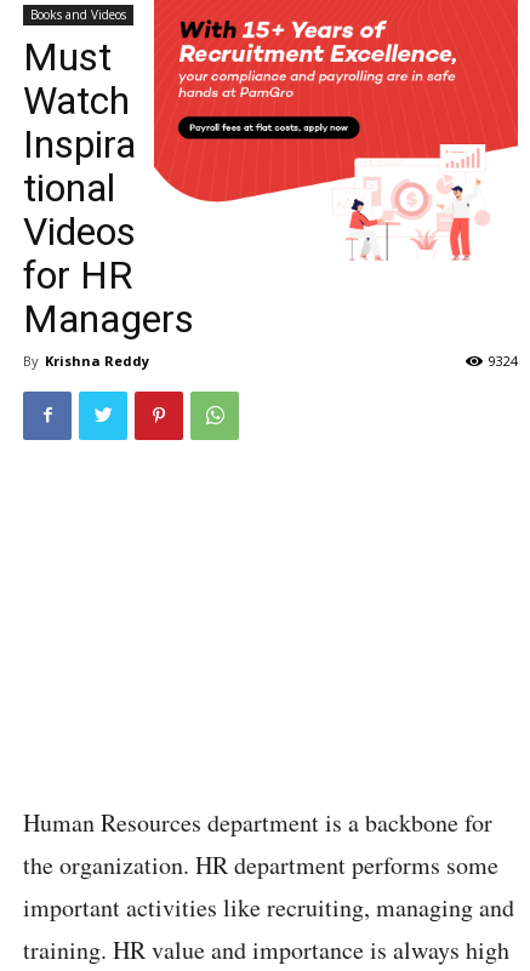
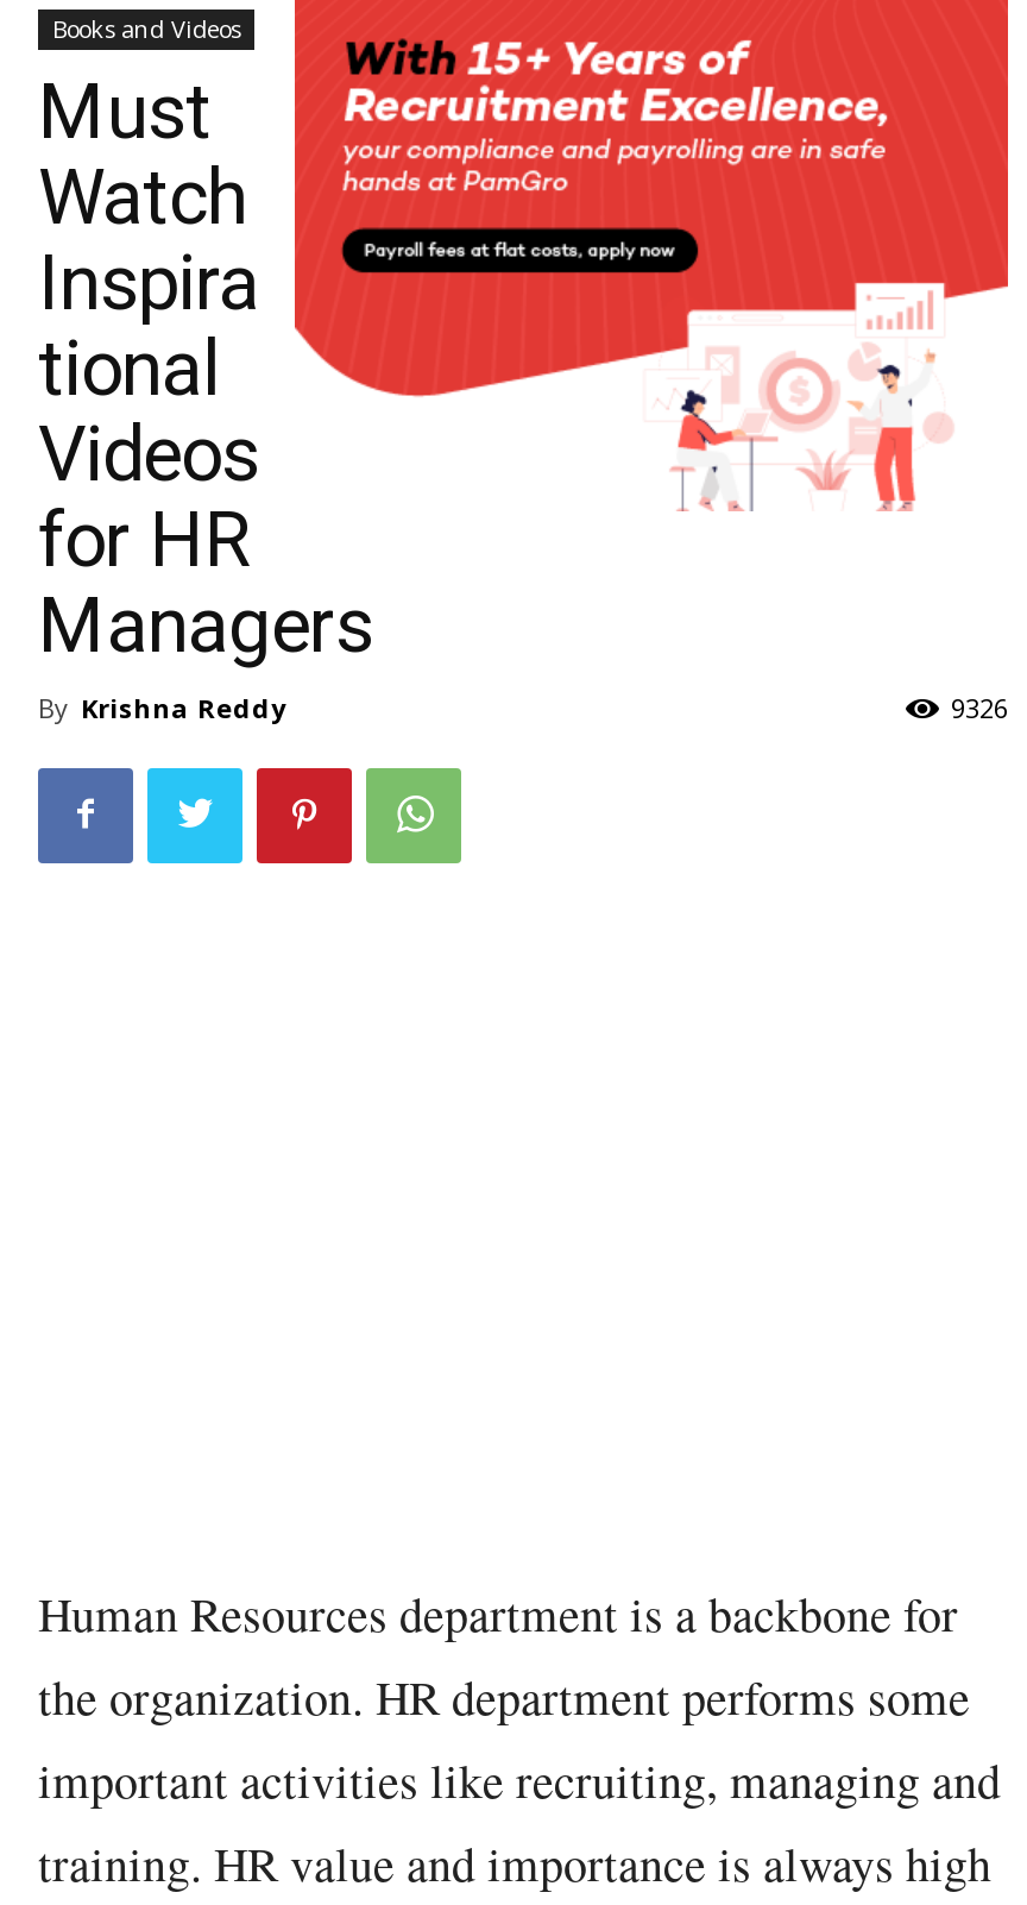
[489,351,518,369] 9324 -> [951,689,1008,725] 9326

